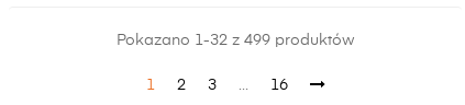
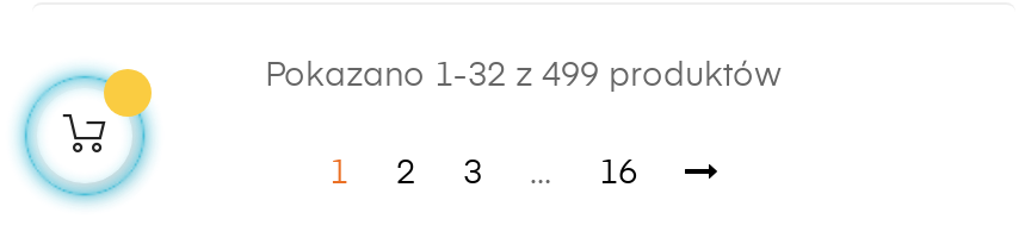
none -> [11,62,159,210] [image]

